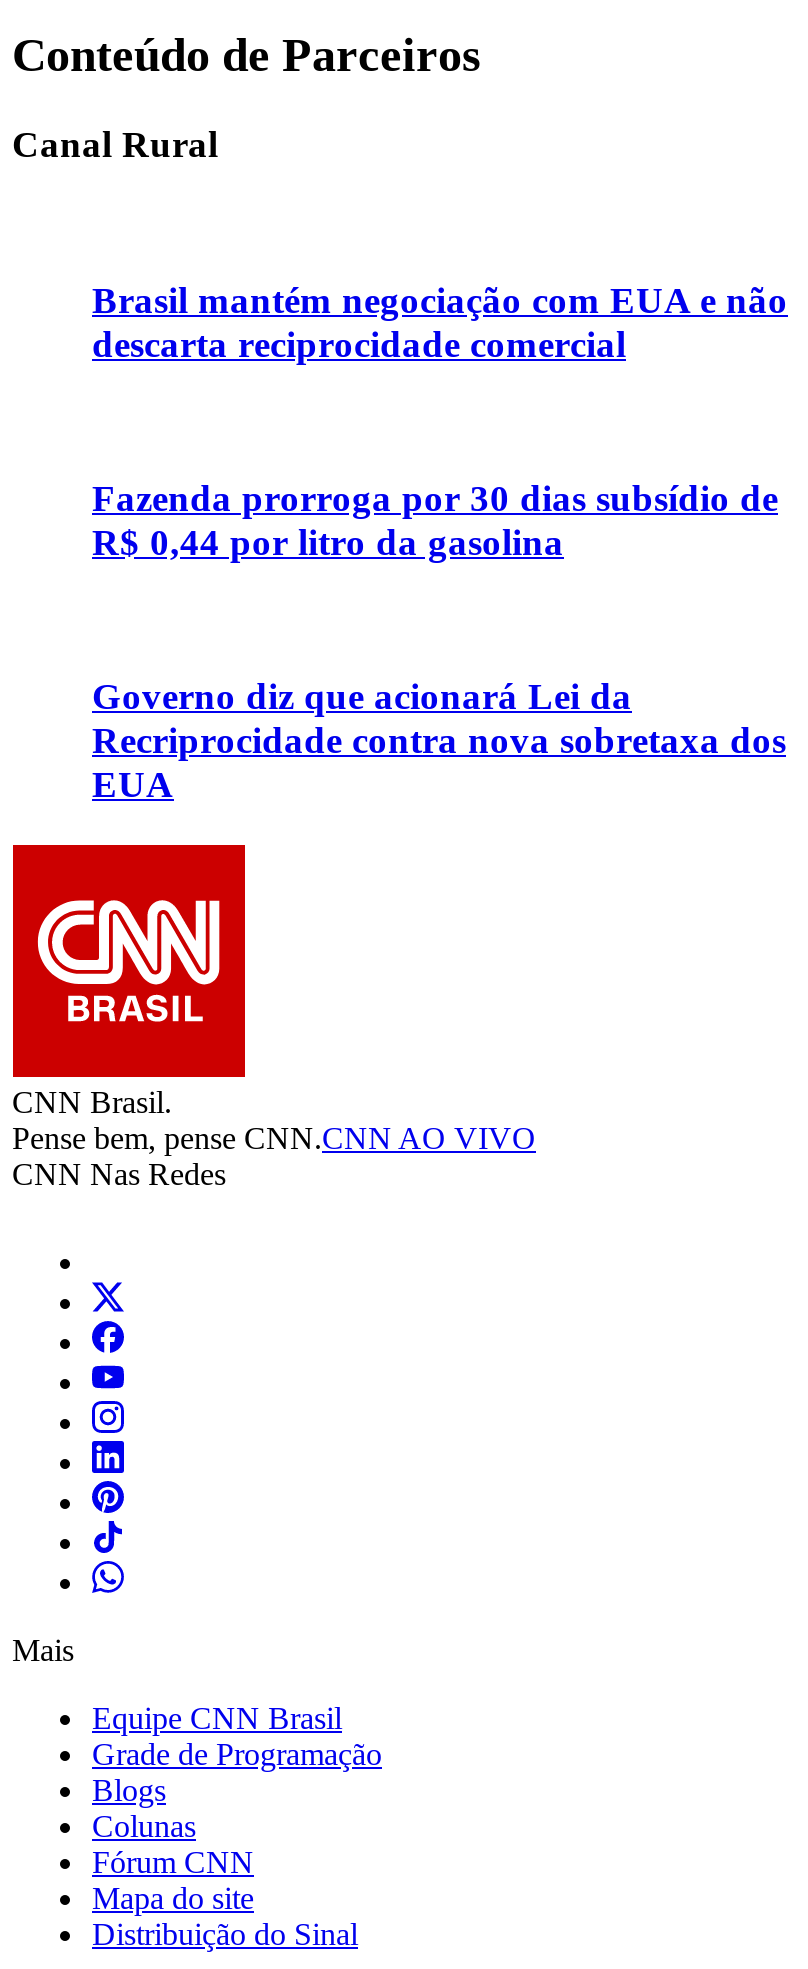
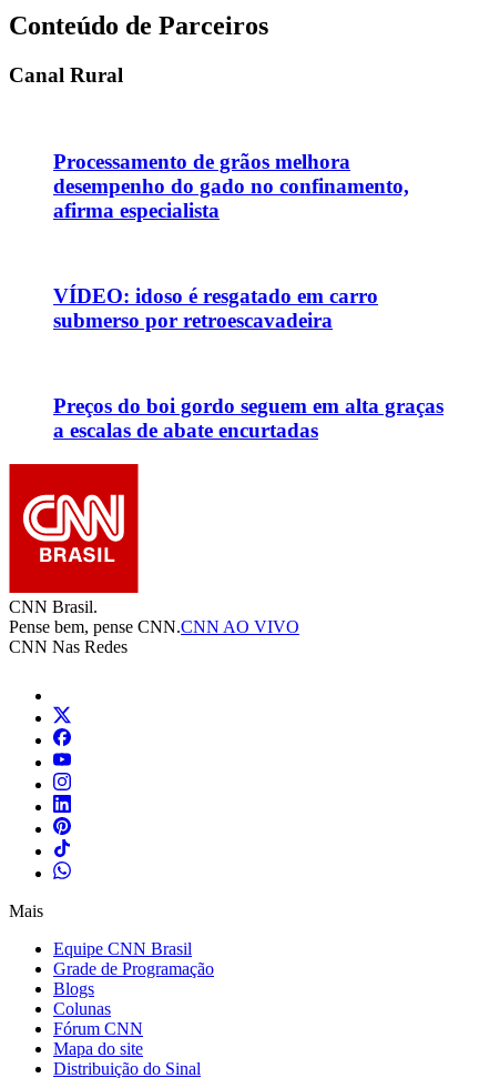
[92,278,788,364] Brasil mantém negociação com EUA e não | descarta reciprocidade comercial -> [53,149,409,222] Processamento de grãos melhora | desempenho do gado no confinamento, | afirma especialista
[92,477,778,563] Fazenda prorroga por 30 dias subsídio de | R$ 0,44 por litro da gasolina -> [53,284,378,332] VÍDEO: idoso é resgatado em carro | submerso por retroescavadeira
[92,676,786,806] Governo diz que acionará Lei da | Recriprocidade contra nova sobretaxa dos | EUA -> [53,395,444,442] Preços do boi gordo seguem em alta graças | a escalas de abate encurtadas

